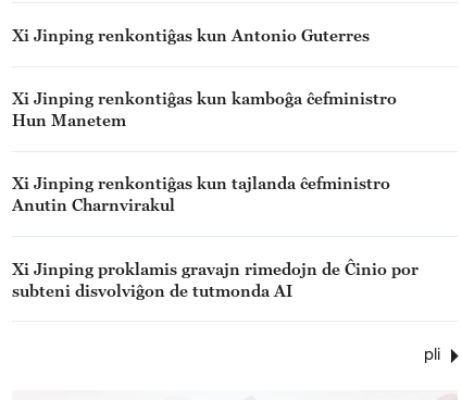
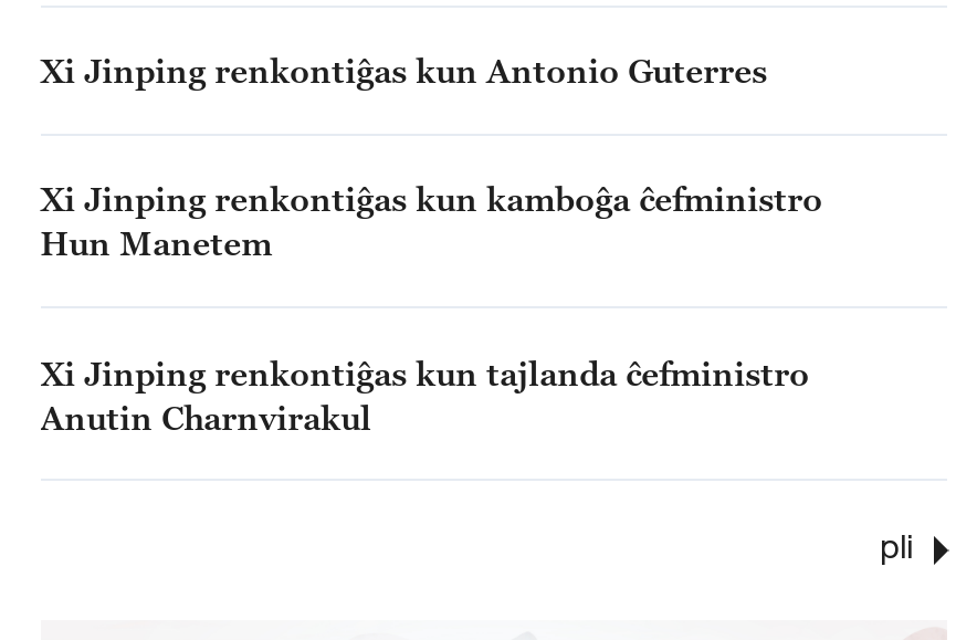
[12,258,418,300] Xi Jinping proklamis gravajn rimedojn de Ĉinio por | subteni disvolviĝon de tutmonda AI -> none

